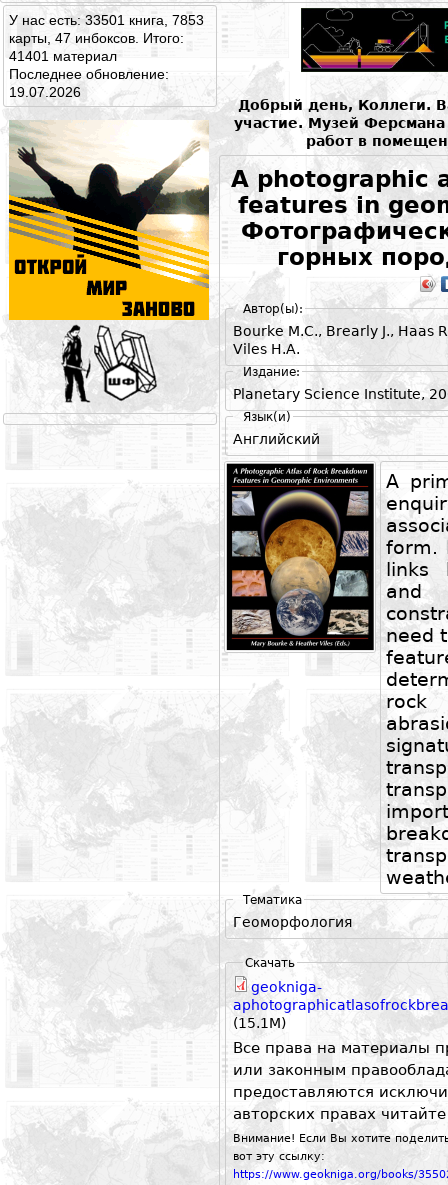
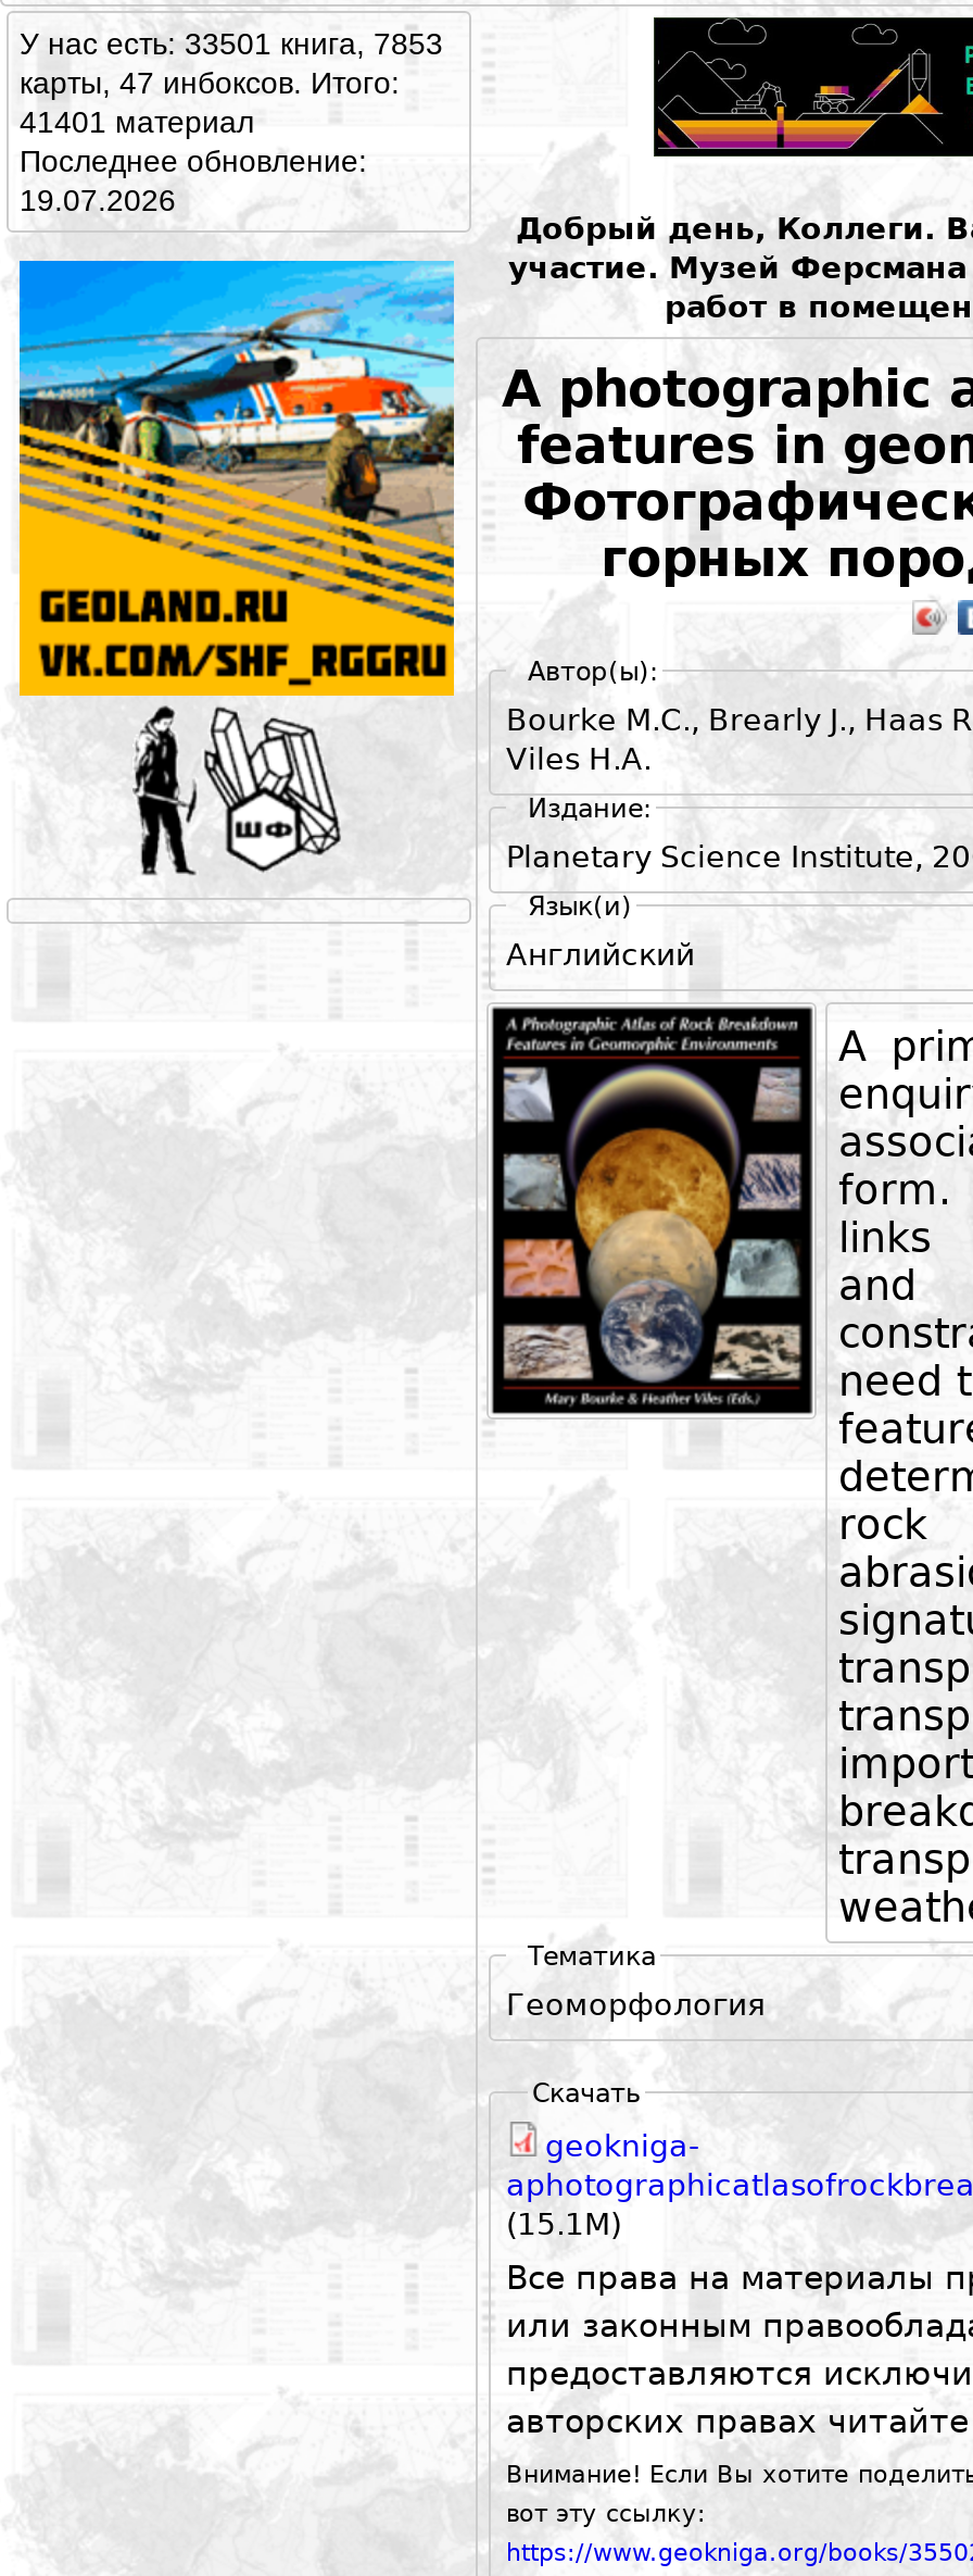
[8,120,209,317] [image] -> [17,259,456,687] [image]

